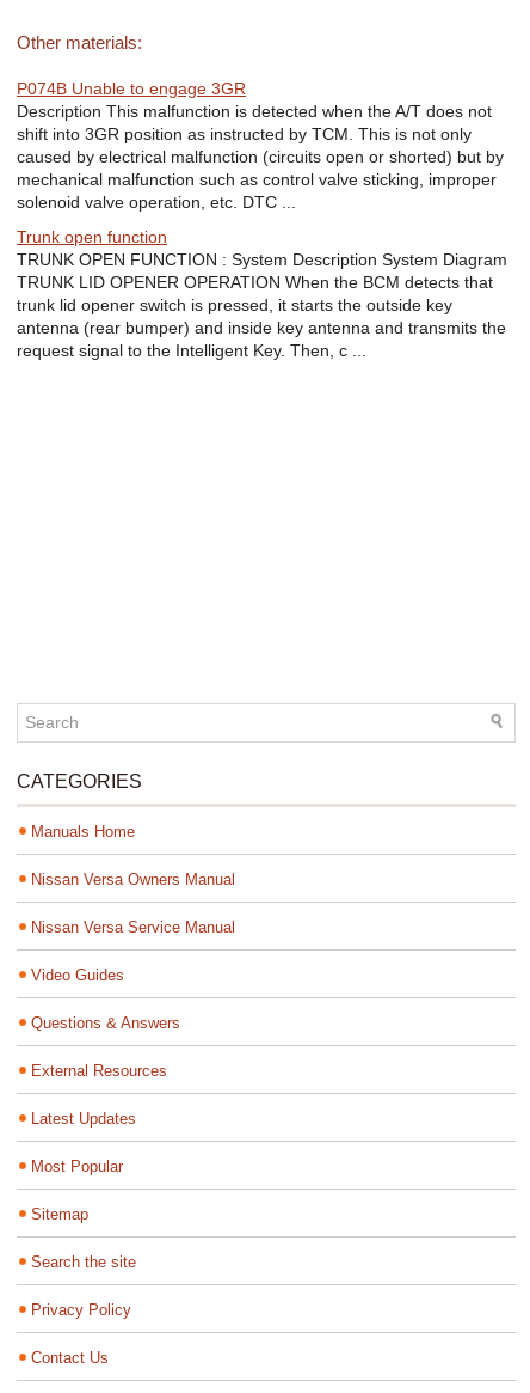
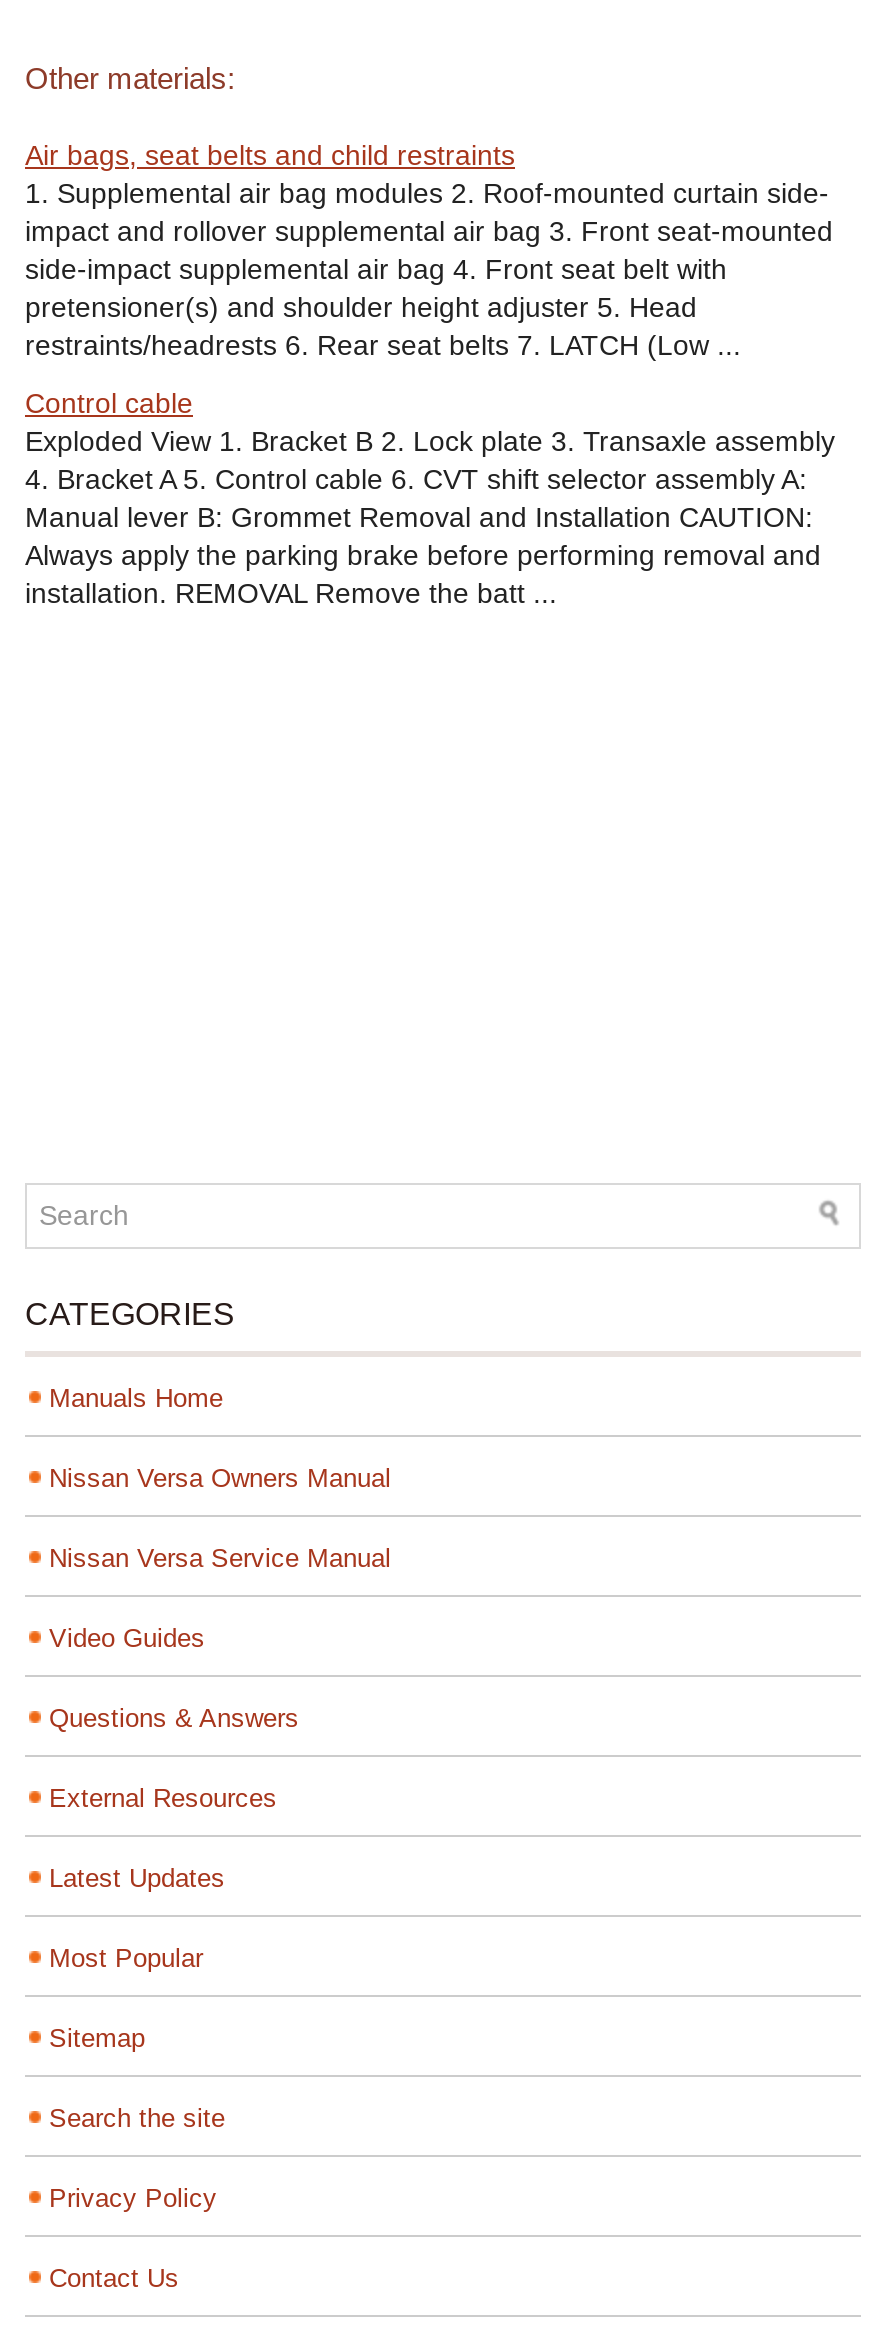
[17,79,504,212] P074B Unable to engage 3GR | Description This malfunction is detected when the A/T does not | shift into 3GR position as instructed by TCM. This is not only | caused by electrical malfunction (circuits open or shorted) but by | mechanical malfunction such as control valve sticking, improper | solenoid valve operation, etc. DTC ... -> [25,139,833,361] Air bags, seat belts and child restraints | 1. Supplemental air bag modules 2. Roof-mounted curtain side- | impact and rollover supplemental air bag 3. Front seat-mounted | side-impact supplemental air bag 4. Front seat belt with | pretensioner(s) and shoulder height adjuster 5. Head | restraints/headrests 6. Rear seat belts 7. LATCH (Low ...
[17,227,507,360] Trunk open function | TRUNK OPEN FUNCTION : System Description System Diagram | TRUNK LID OPENER OPERATION When the BCM detects that | trunk lid opener switch is pressed, it starts the outside key | antenna (rear bumper) and inside key antenna and transmits the | request signal to the Intelligent Key. Then, c ... -> [25,387,835,609] Control cable | Exploded View 1. Bracket B 2. Lock plate 3. Transaxle assembly | 4. Bracket A 5. Control cable 6. CVT shift selector assembly A: | Manual lever B: Grommet Removal and Installation CAUTION: | Always apply the parking brake before performing removal and | installation. REMOVAL Remove the batt ...

